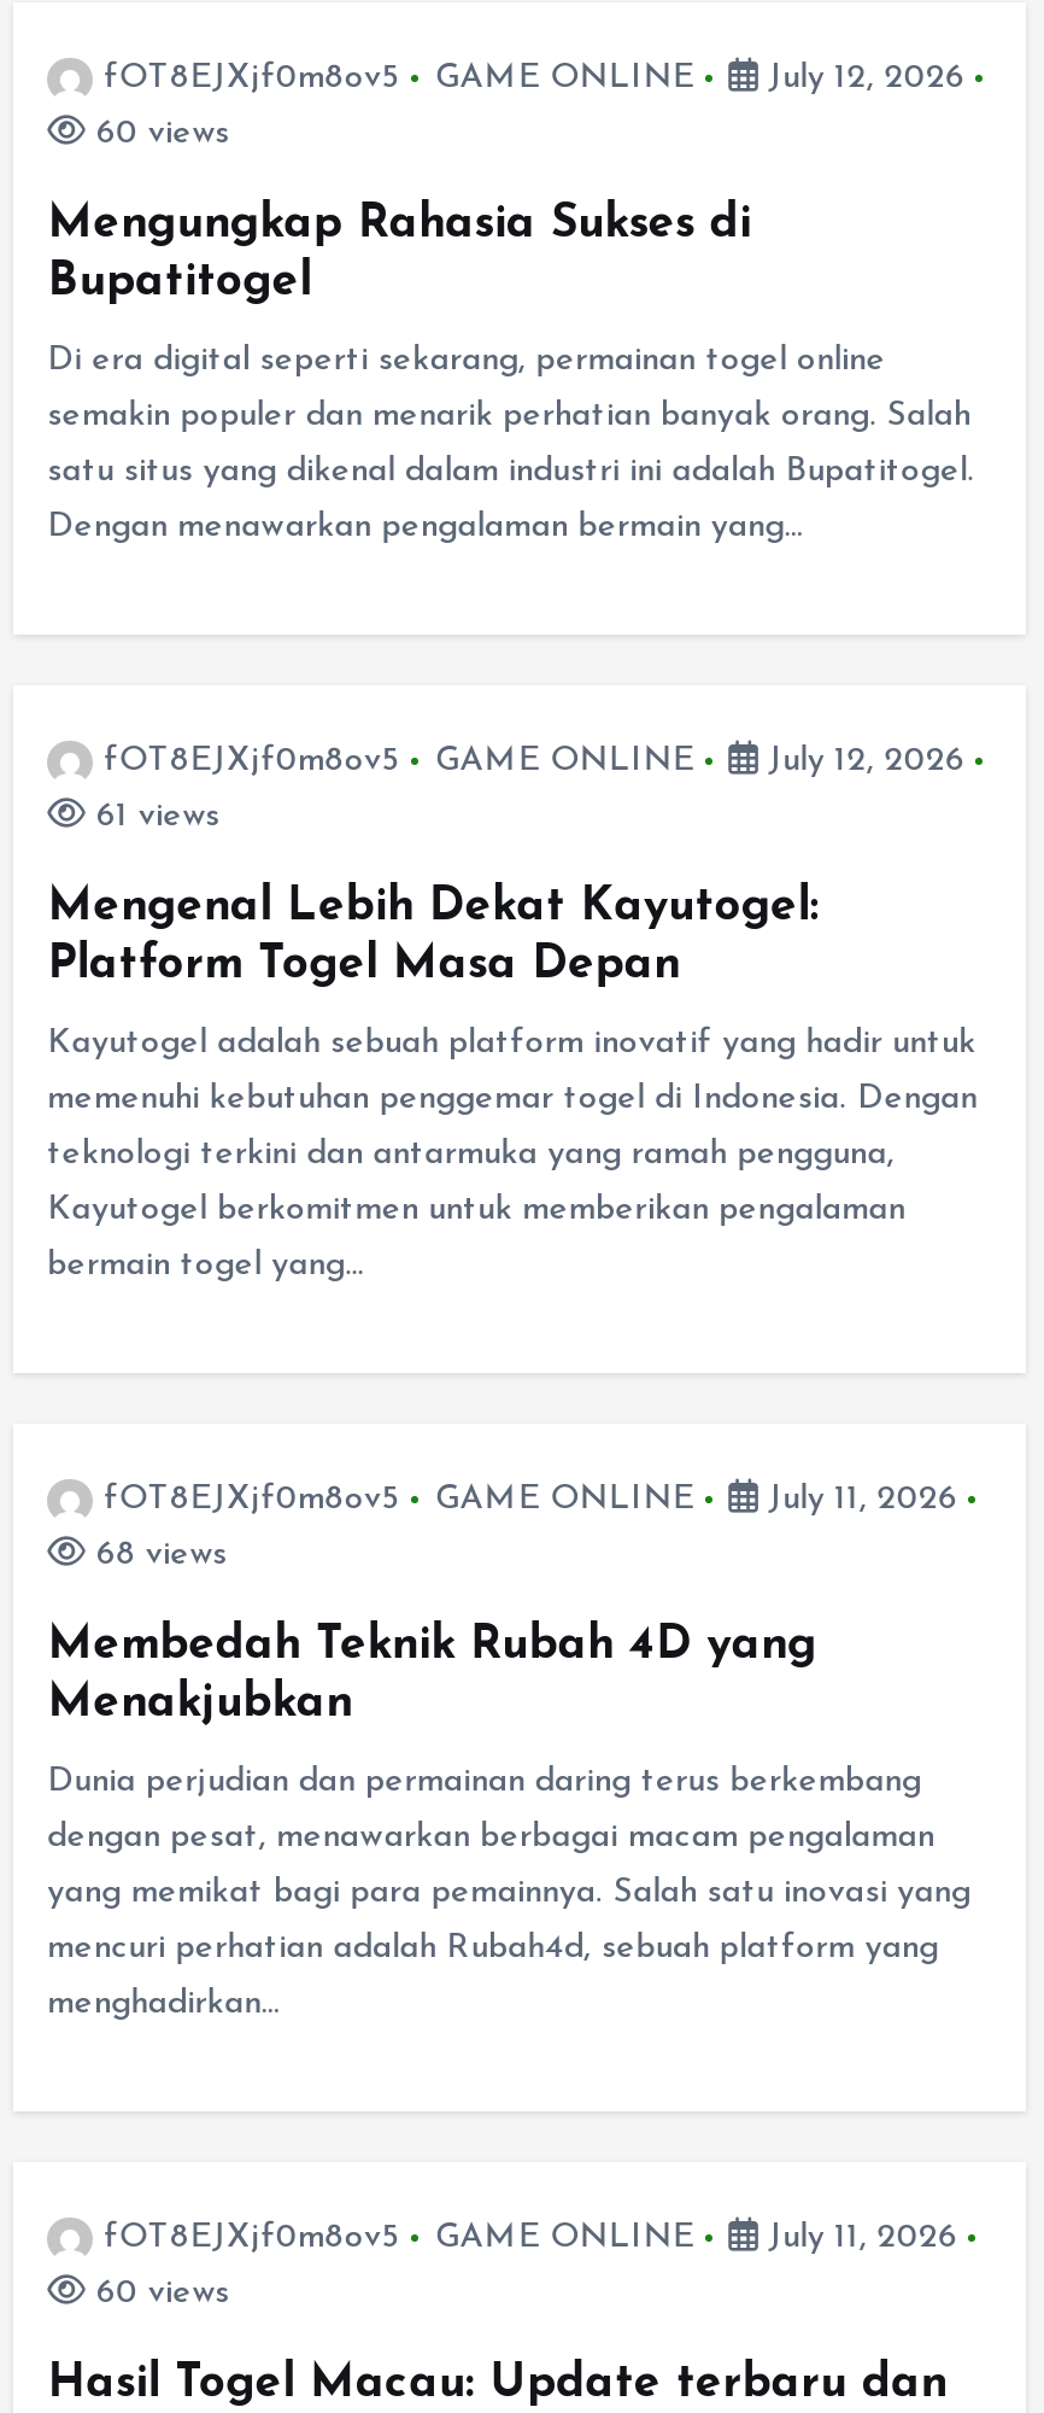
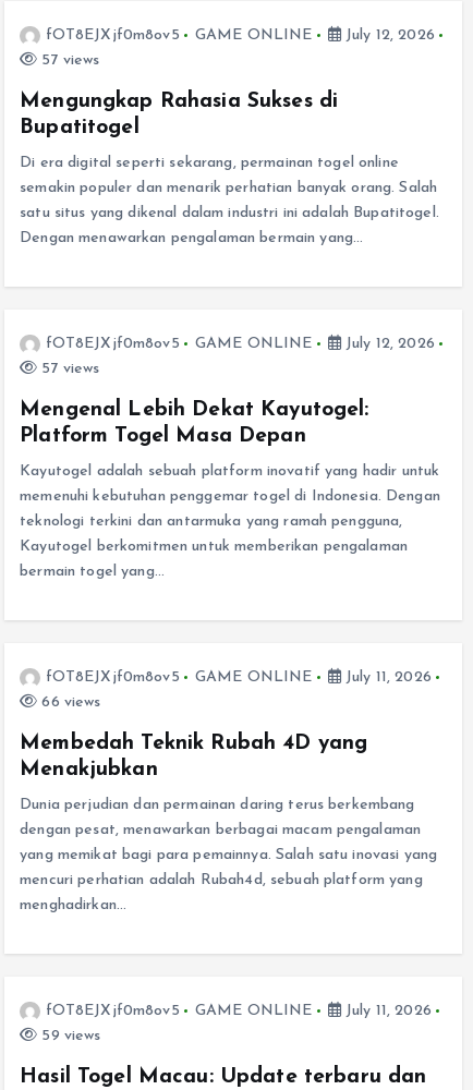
[86,115,229,152] 60 views -> [37,52,100,68] 57 views
[86,798,220,834] 61 views -> [37,361,100,377] 57 views
[86,1537,227,1573] 68 views -> [37,694,101,710] 66 views
[86,2275,229,2311] 60 views -> [37,1028,101,1044] 59 views

